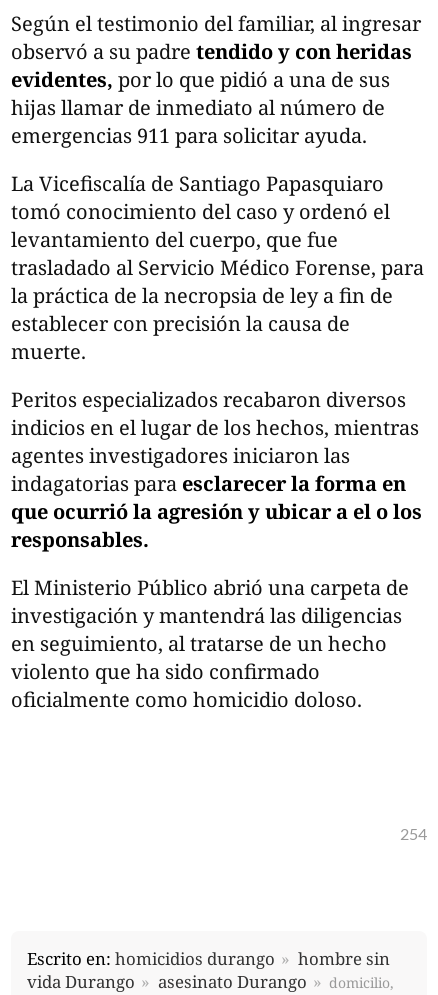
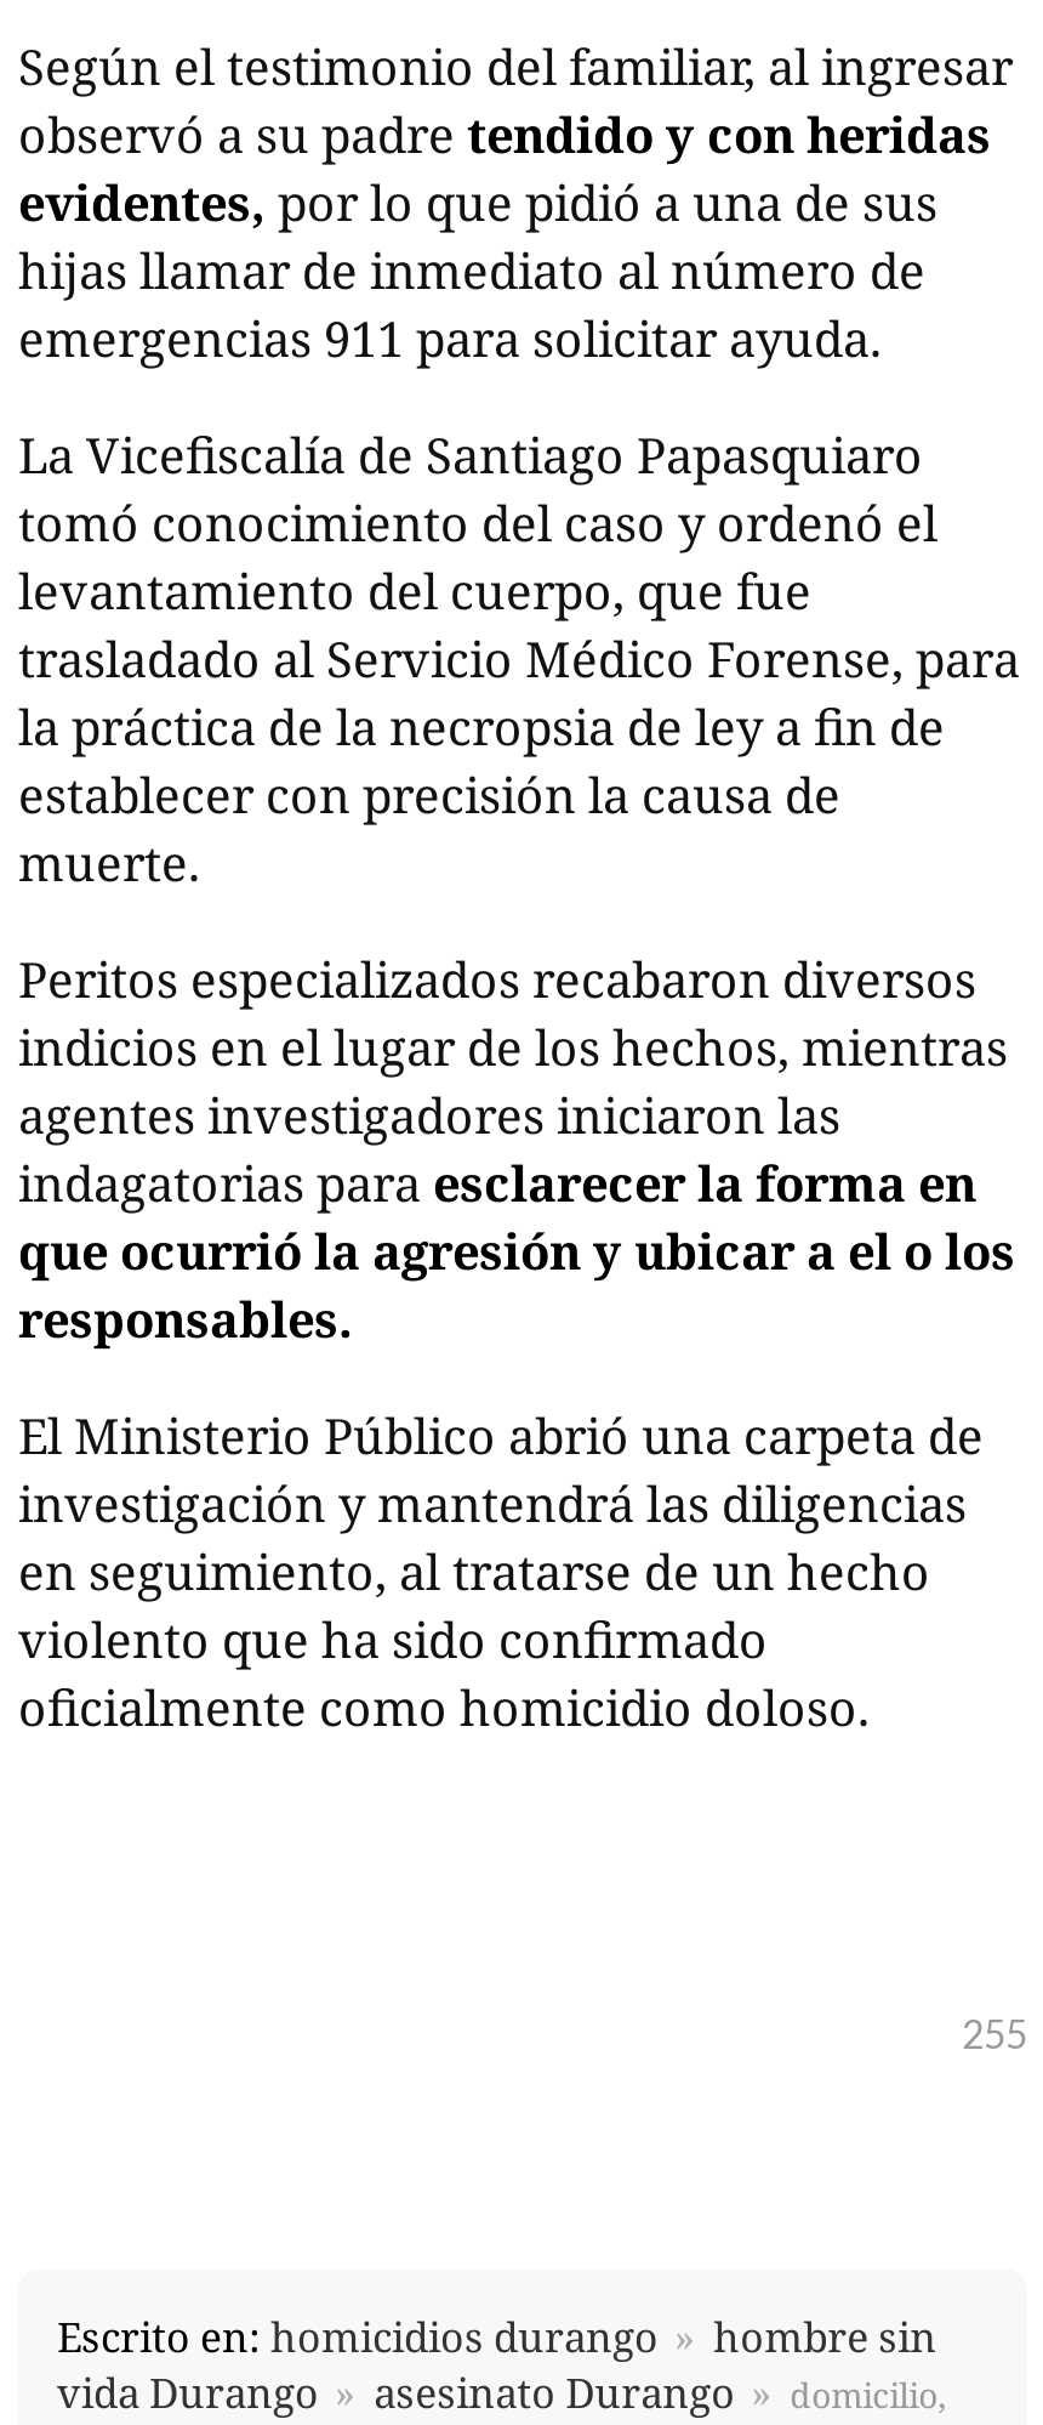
[400,824,427,843] 254 -> [962,2010,1027,2056] 255

